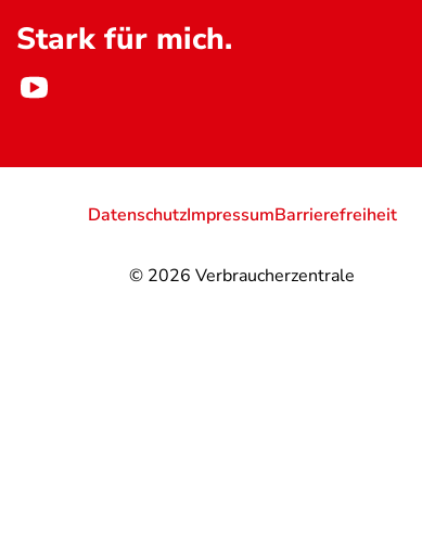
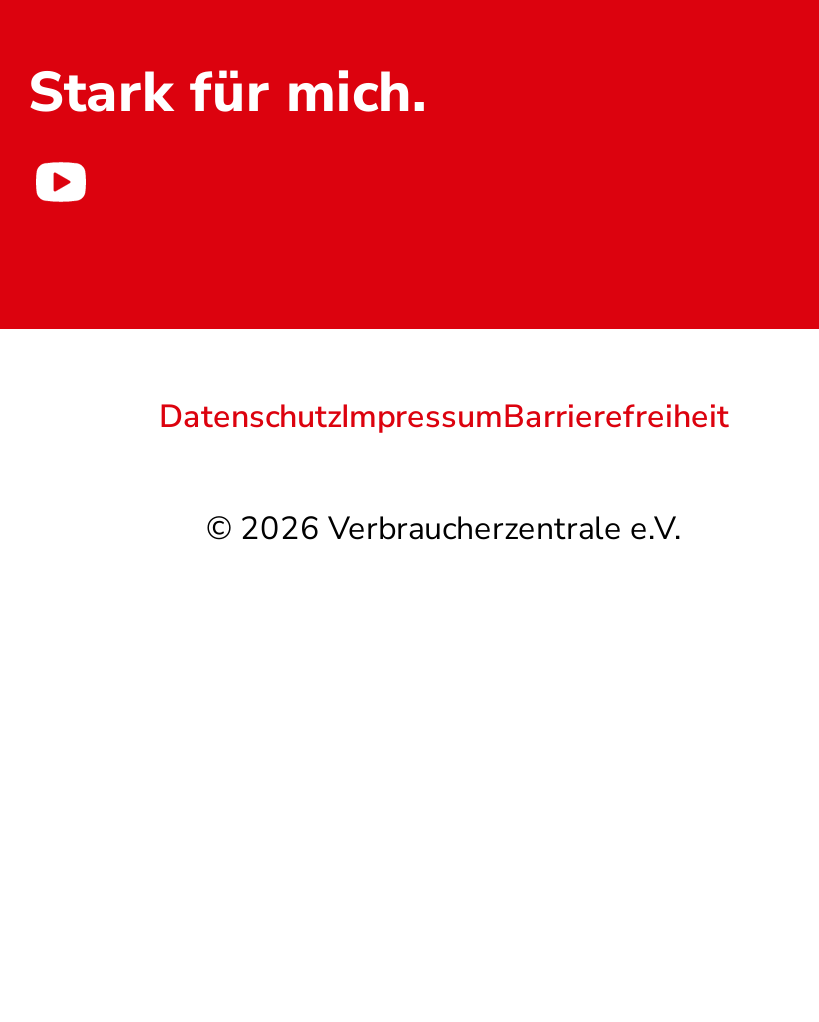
[129,264,355,288] © 2026 Verbraucherzentrale -> [206,508,682,552] © 2026 Verbraucherzentrale e.V.

